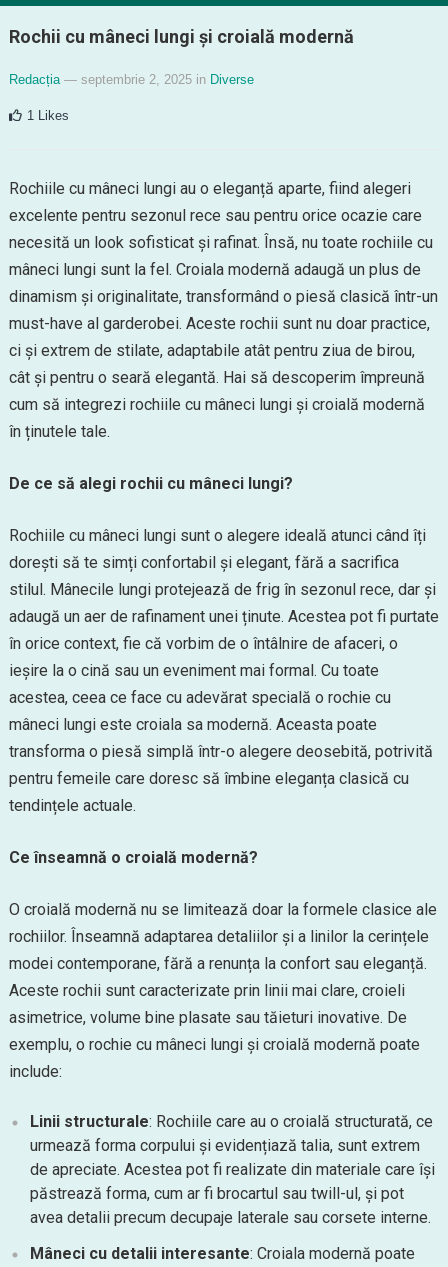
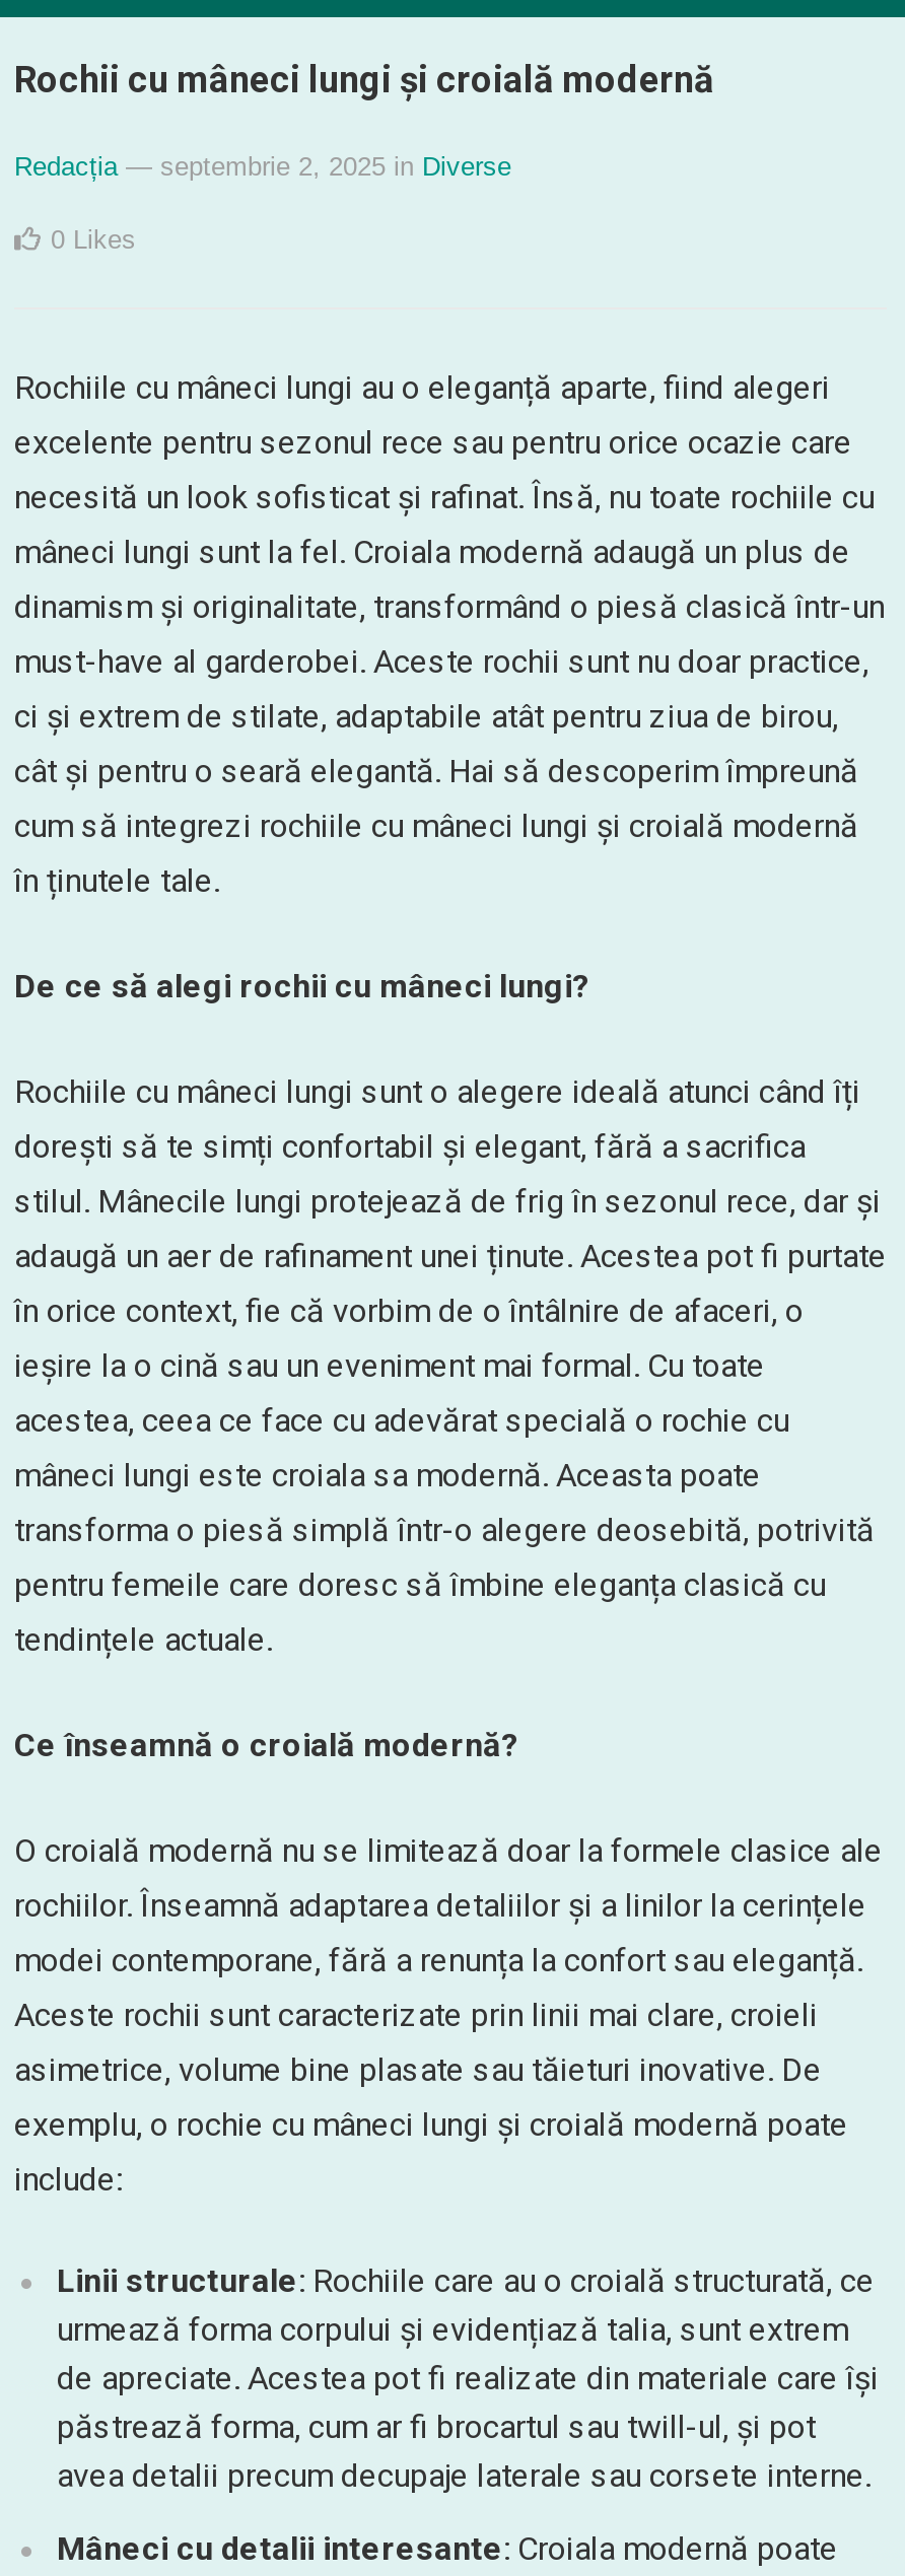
[27,108,69,123] 1 Likes -> [51,224,136,255] 0 Likes

